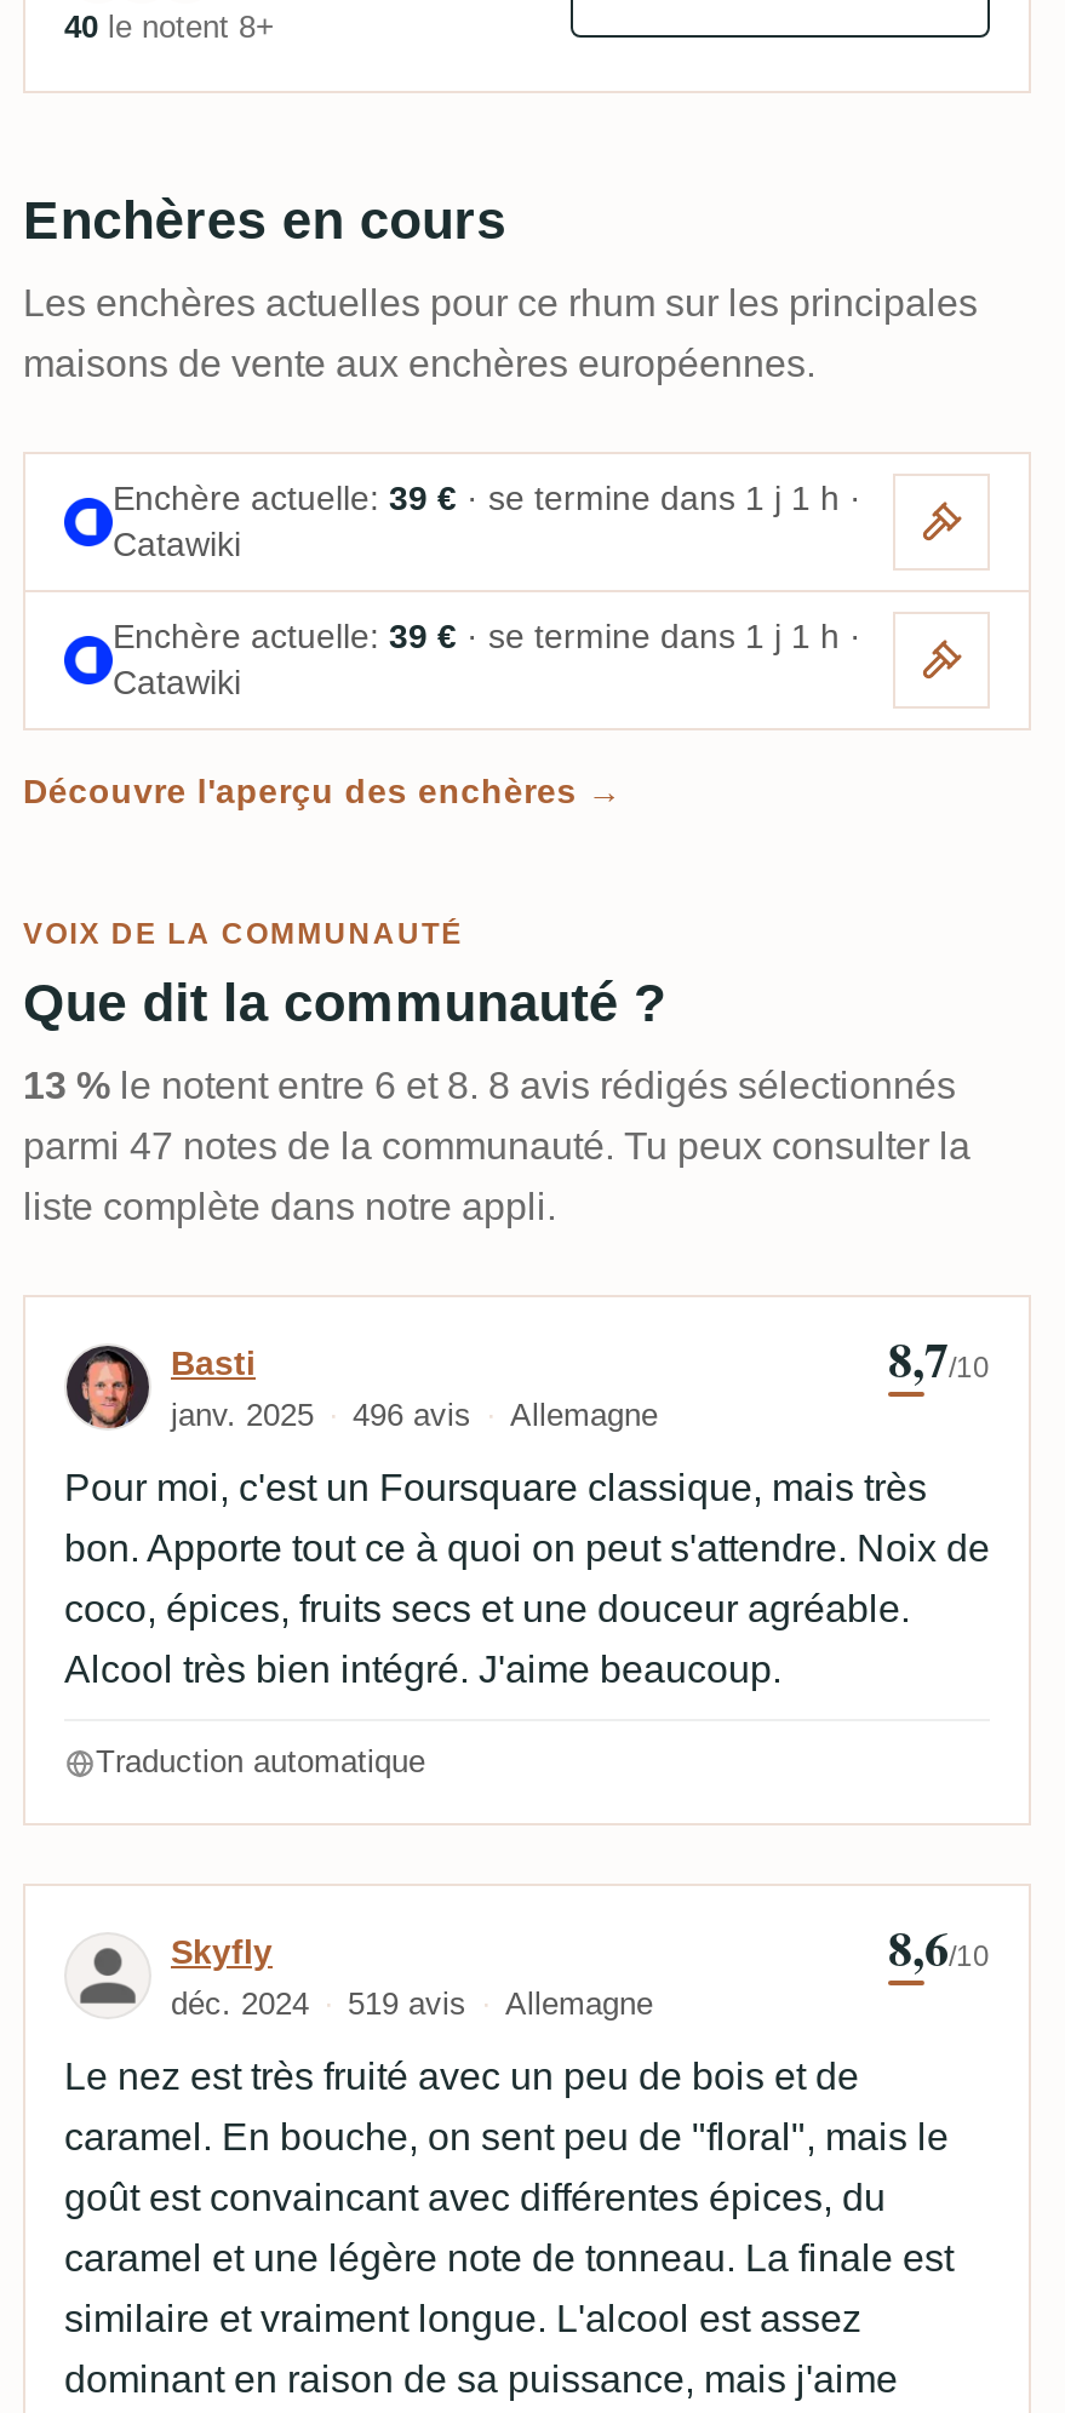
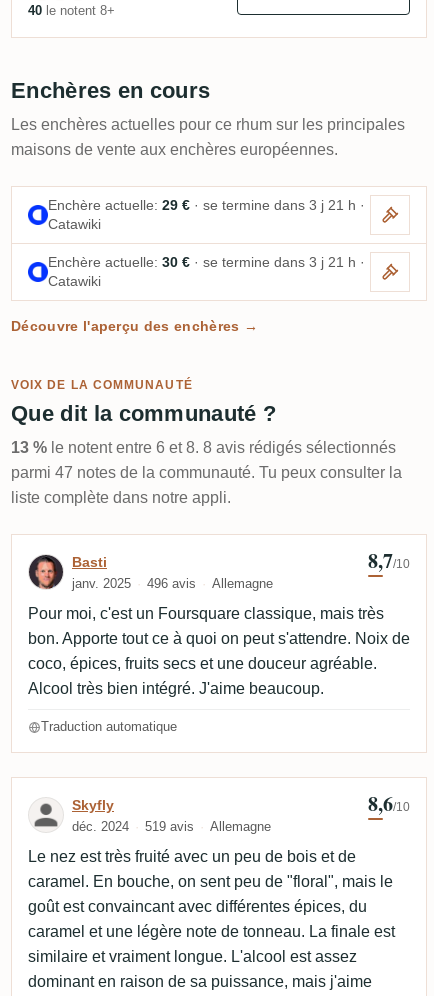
[113,478,861,517] Enchère actuelle: 39 €· se termine dans 1 j 1 h · -> [48,197,365,213] Enchère actuelle: 29 €· se termine dans 3 j 21 h ·
[113,616,861,655] Enchère actuelle: 39 €· se termine dans 1 j 1 h · -> [48,254,365,270] Enchère actuelle: 30 €· se termine dans 3 j 21 h ·

